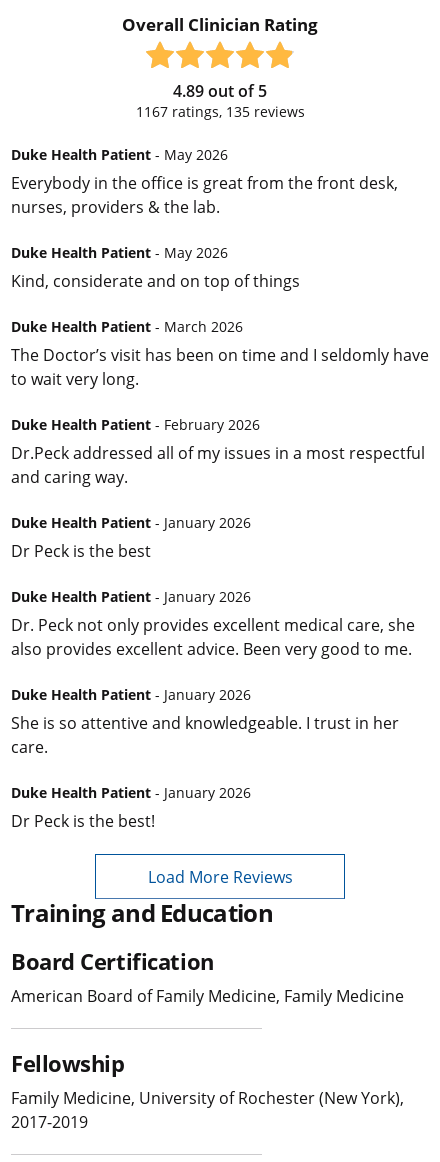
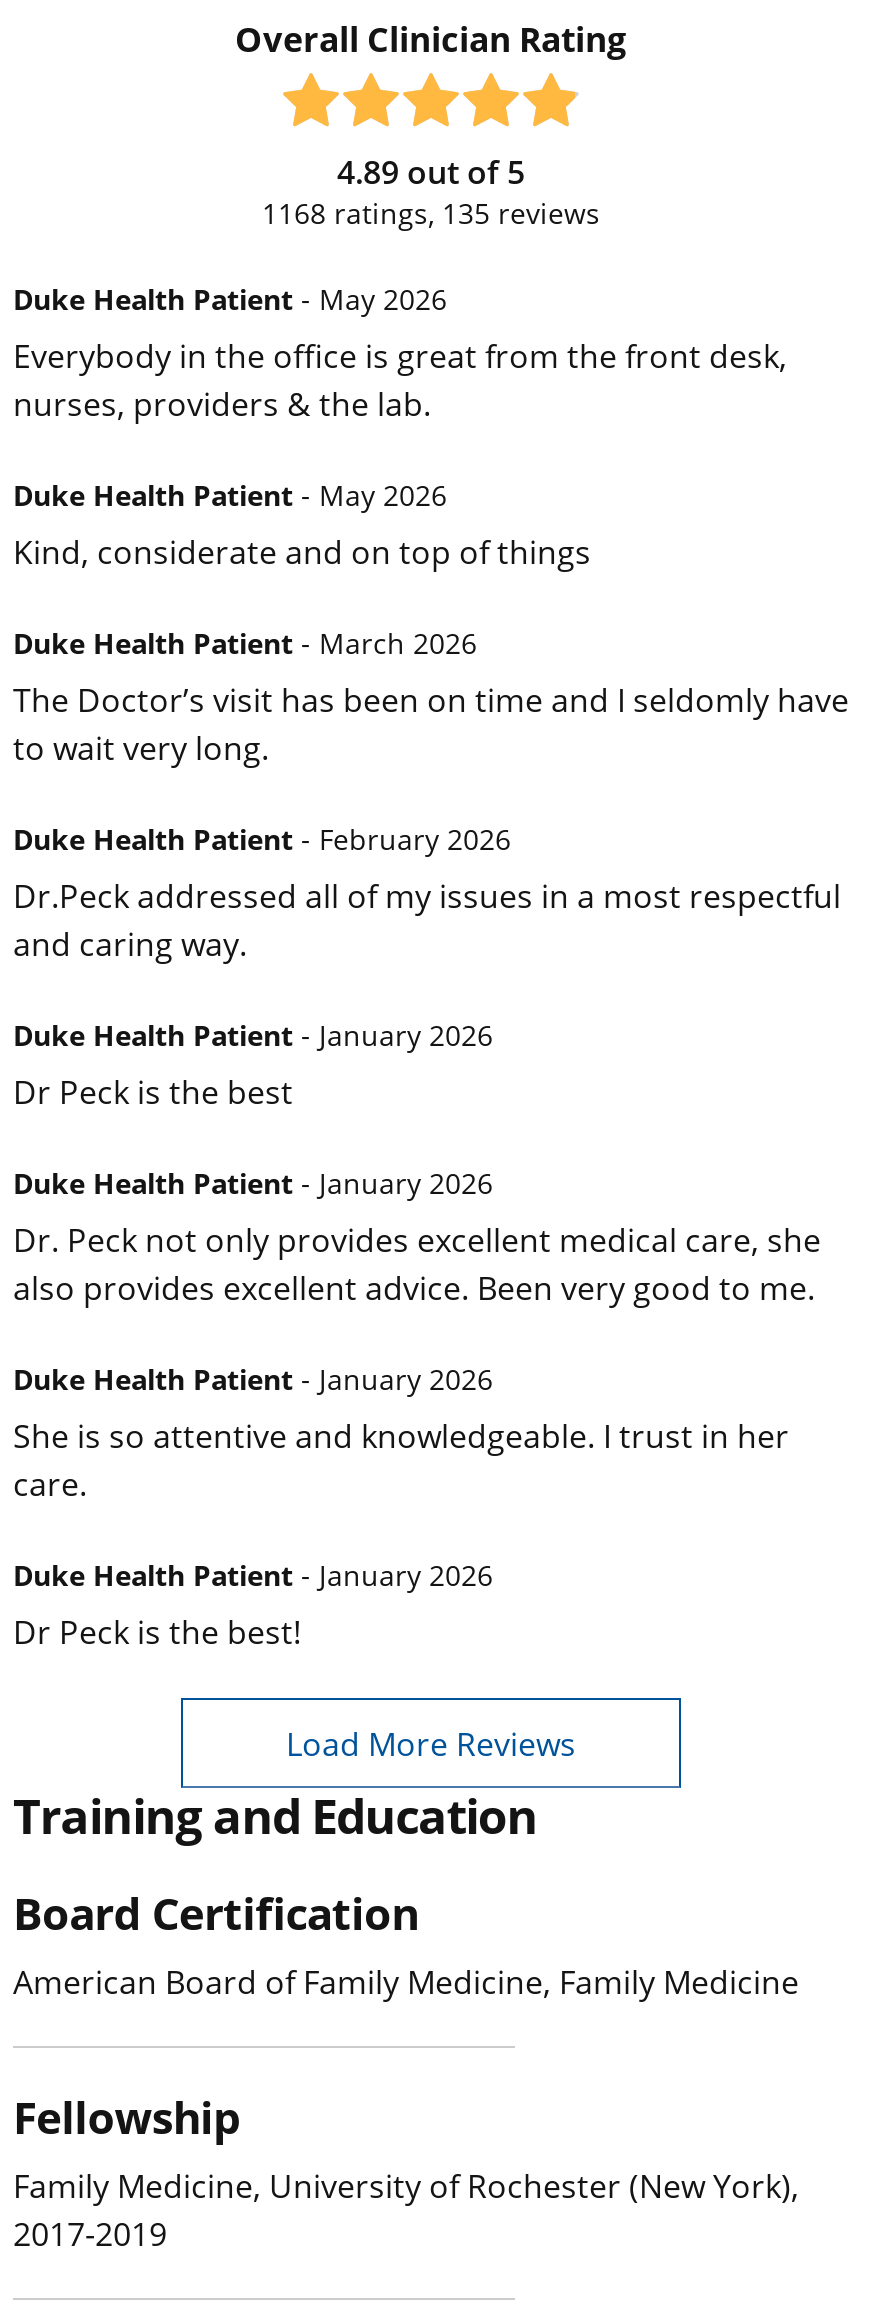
[135,102,304,121] 1167 ratings, 135 reviews -> [262,195,600,233] 1168 ratings, 135 reviews

